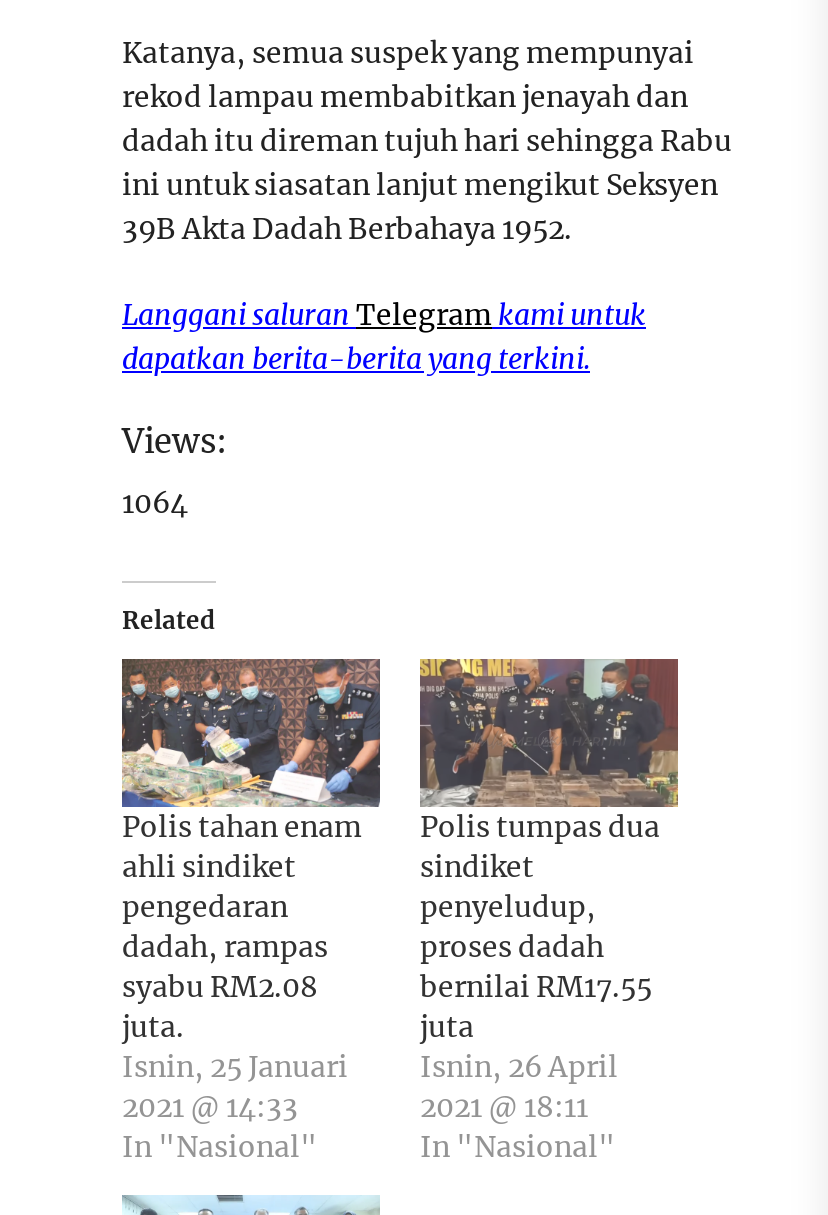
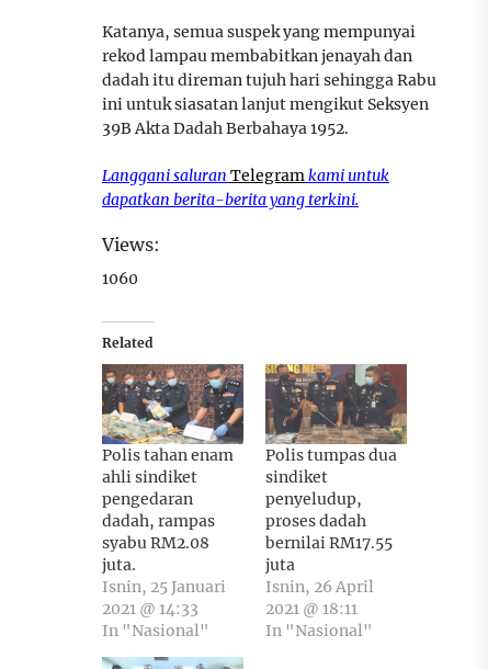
[122,484,188,520] 1064 -> [102,268,138,288] 1060

